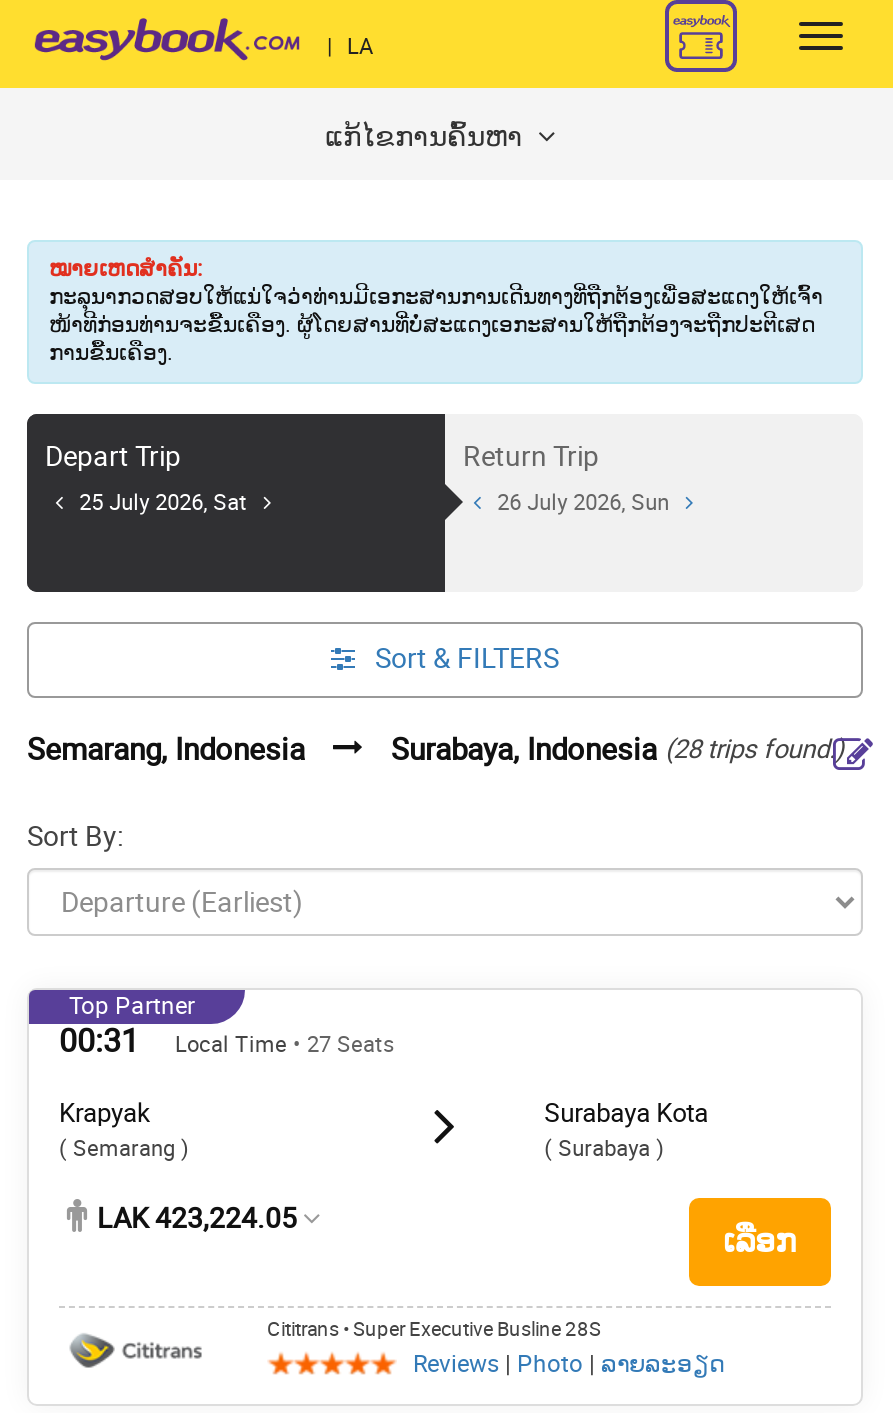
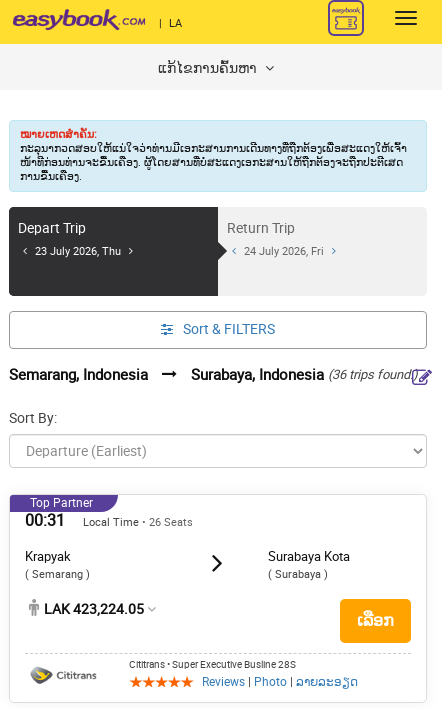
[79,490,247,516] 25 July 2026, Sat -> [35,245,121,258] 23 July 2026, Thu
[497,490,669,516] 26 July 2026, Sun -> [244,245,324,258] 24 July 2026, Fri
[391,732,845,768] Surabaya, Indonesia (28 trips found.) -> [191,366,418,384] Surabaya, Indonesia (36 trips found.)
[175,1032,395,1058] Local Time • 27 Seats -> [83,516,193,529] Local Time • 26 Seats

